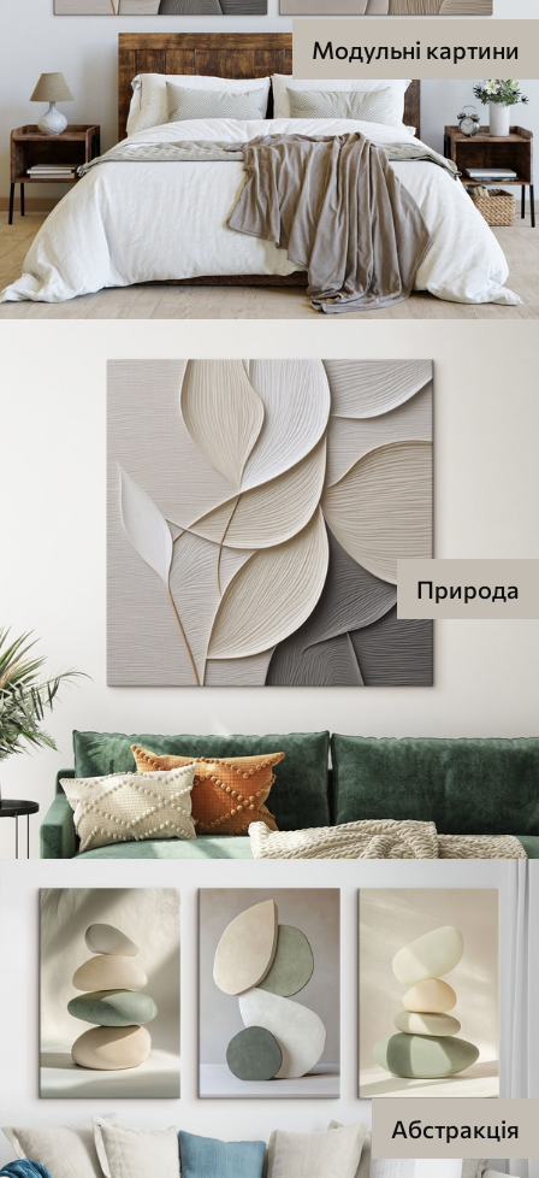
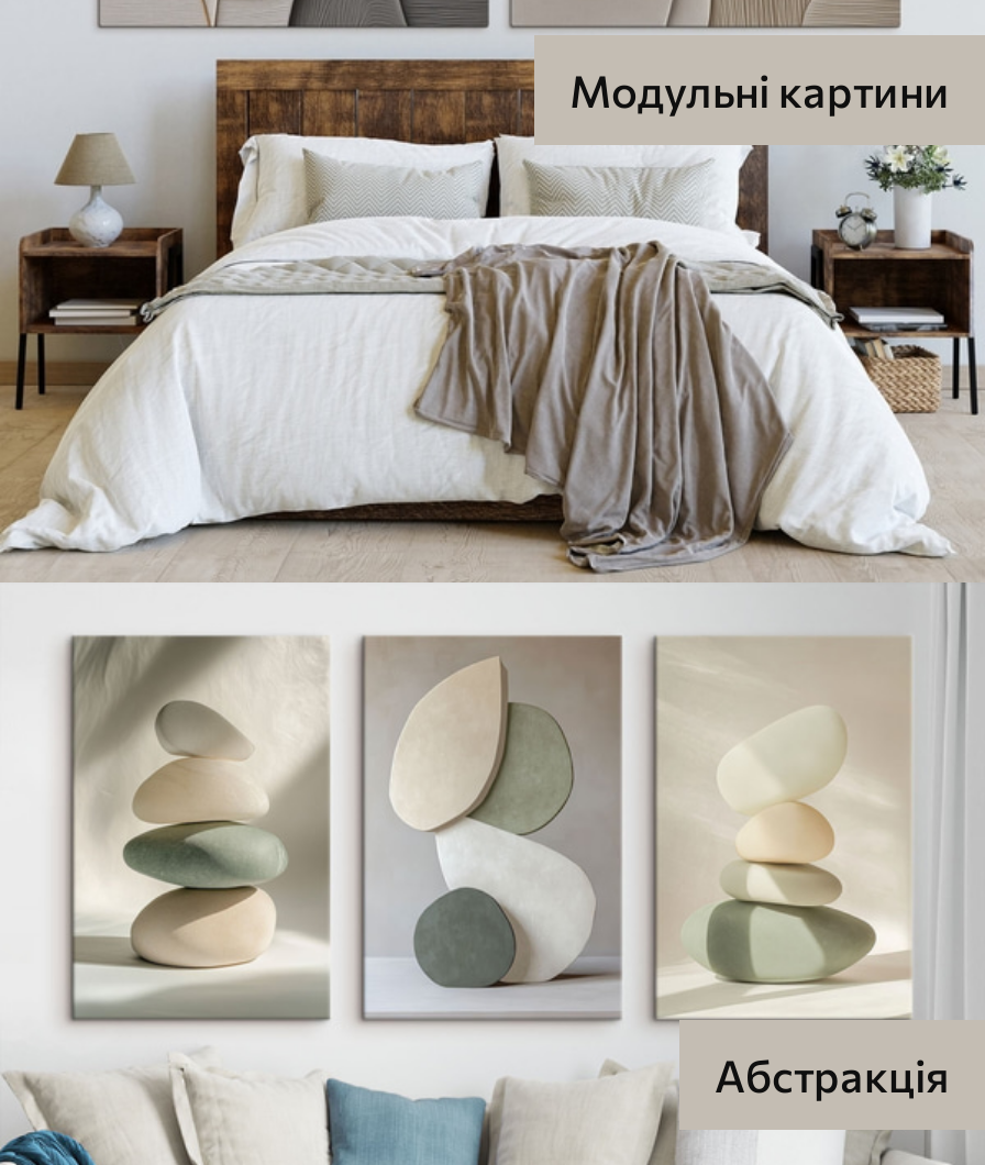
[4,320,535,860] [image] | Природа -> none

